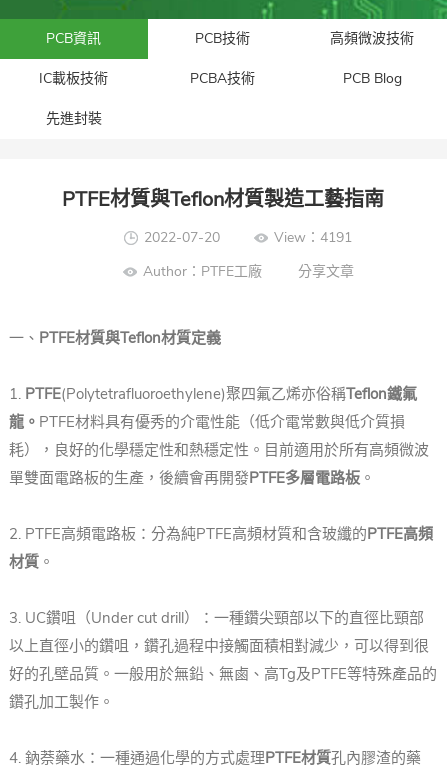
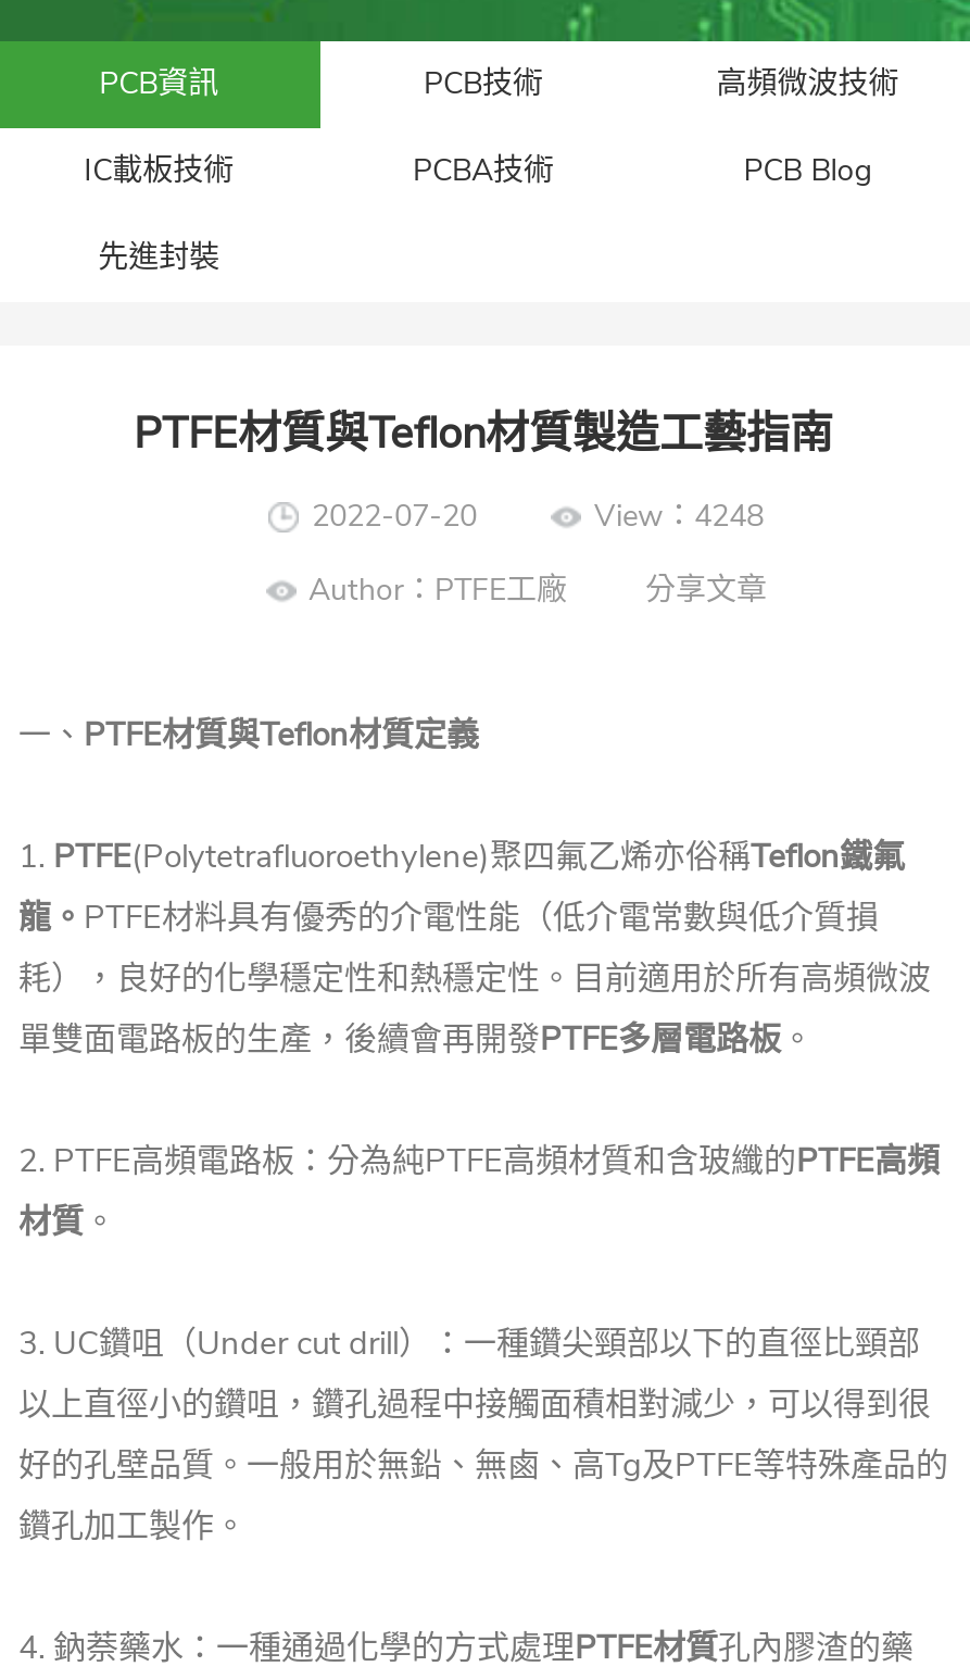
[274,228,352,247] View：4191 -> [594,496,764,538] View：4248

